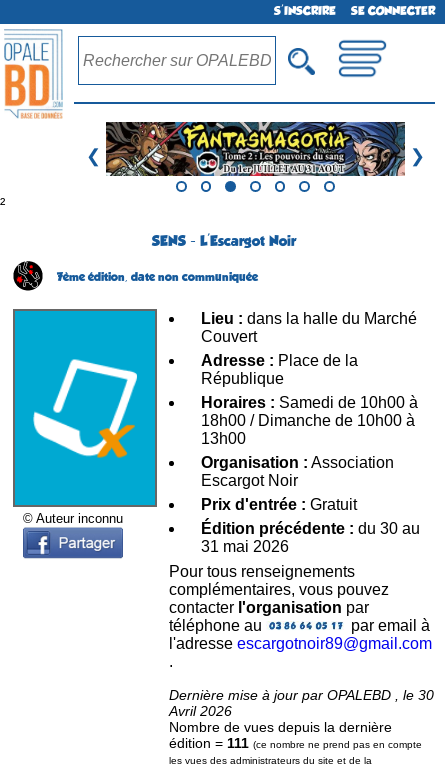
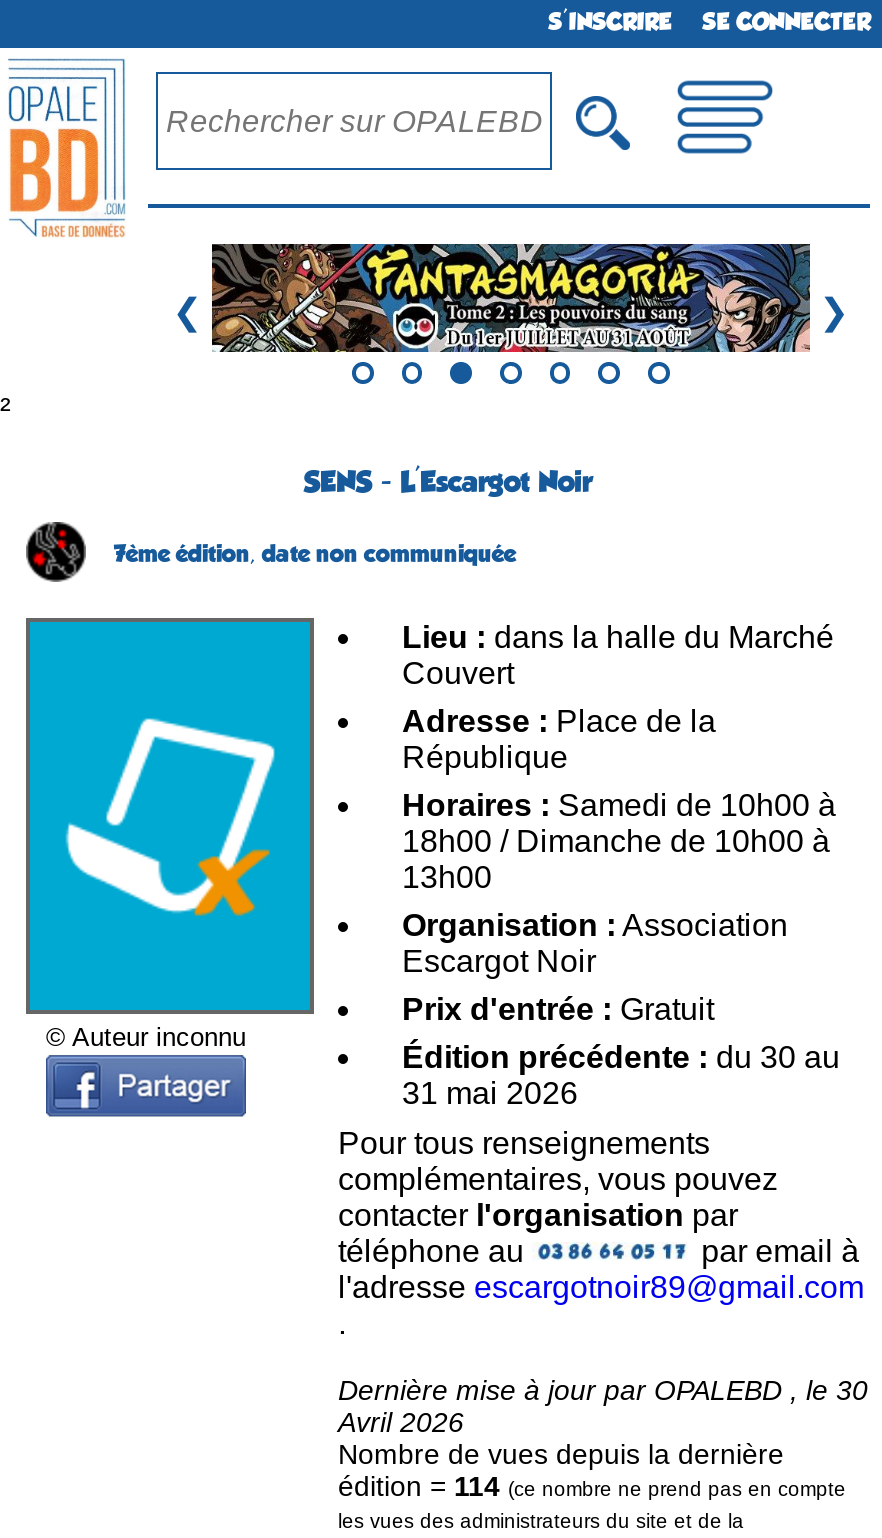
[169,735,422,751] édition = 111 (ce nombre ne prend pas en compte -> [338,1470,846,1502] édition = 114 (ce nombre ne prend pas en compte

